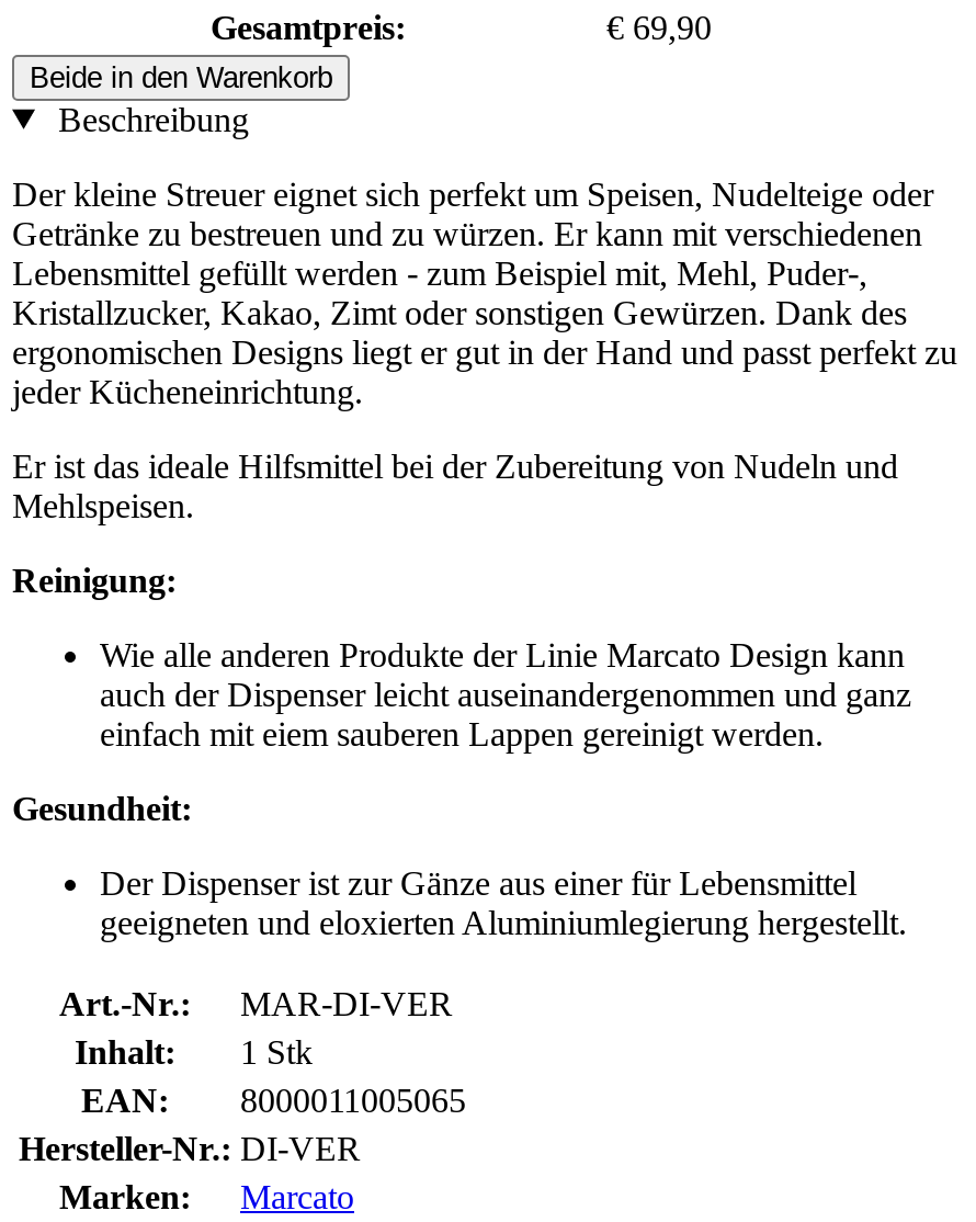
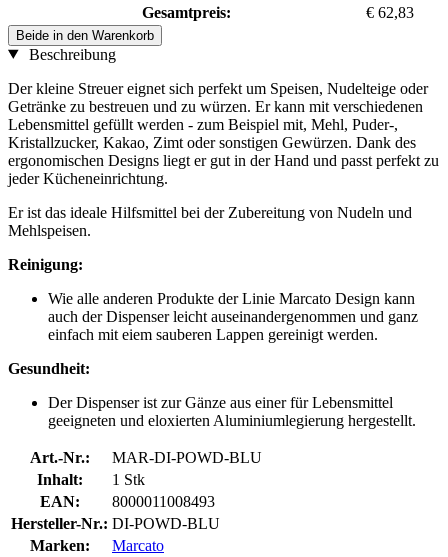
[606,8,712,45] € 69,90 -> [366,4,414,21] € 62,83
[240,984,453,1022] MAR-DI-VER -> [112,449,262,466] MAR-DI-POWD-BLU
[81,1081,466,1118] EAN: 8000011005065 -> [39,493,215,510] EAN: 8000011008493
[19,1129,361,1166] Hersteller-Nr.: DI-VER -> [11,515,220,532] Hersteller-Nr.: DI-POWD-BLU

